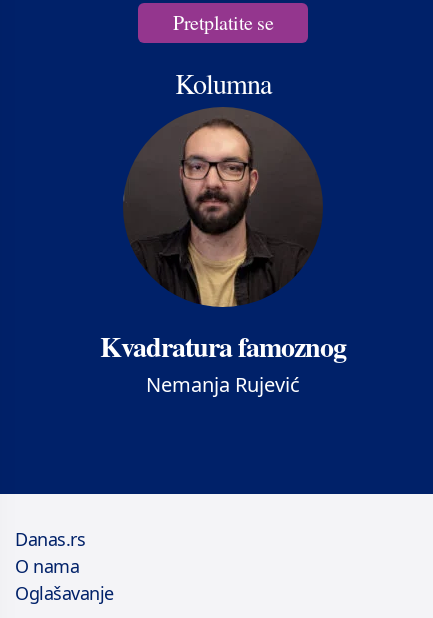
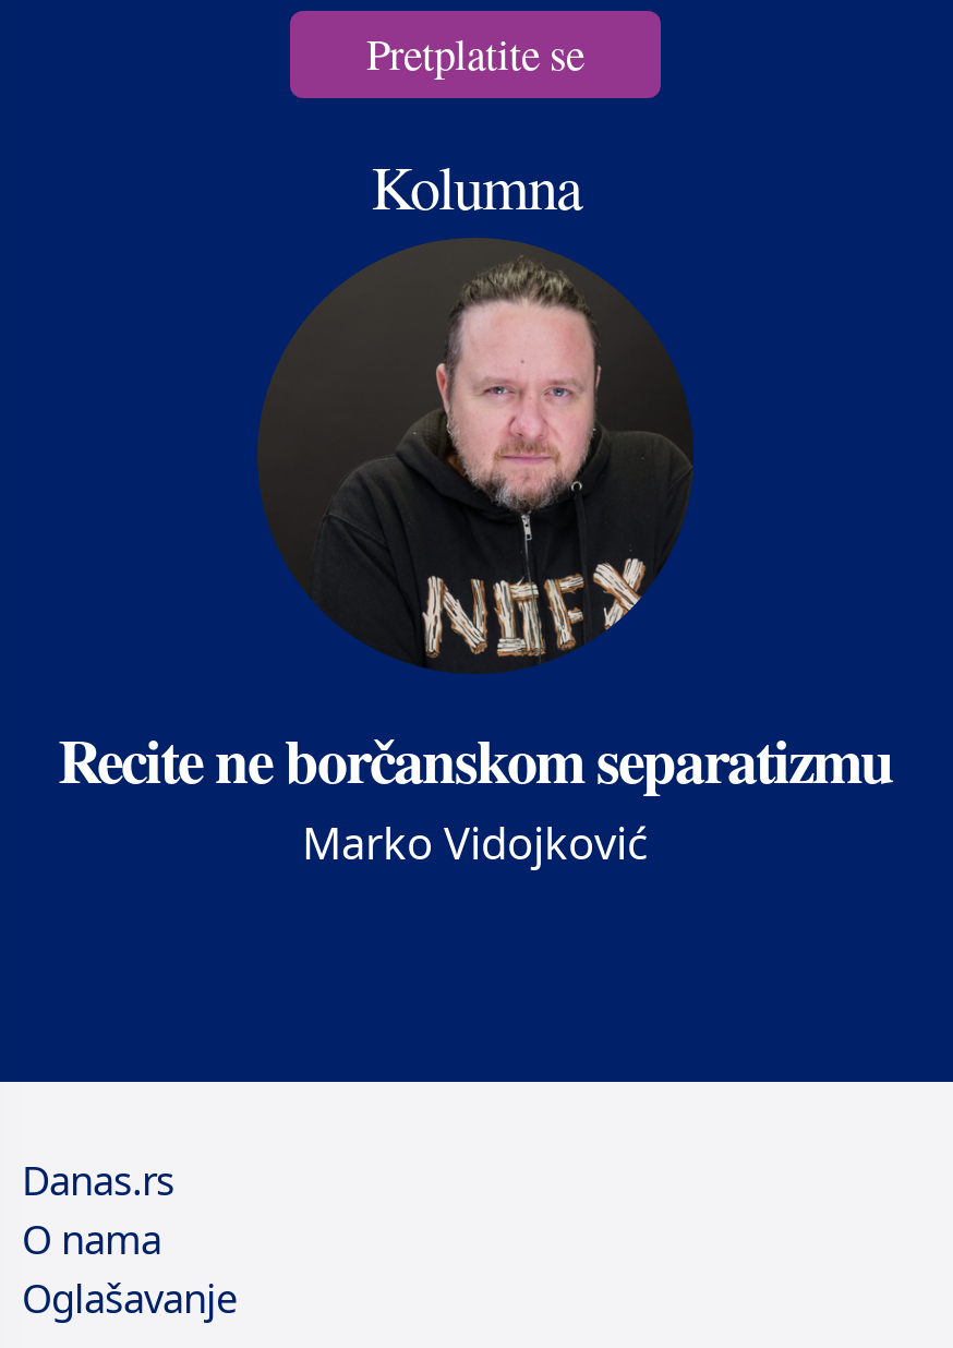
[100,123,346,398] [image] | Kvadratura famoznog | Nemanja Rujević -> [58,272,893,872] [image] | Recite ne borčanskom separatizmu | Marko Vidojković

